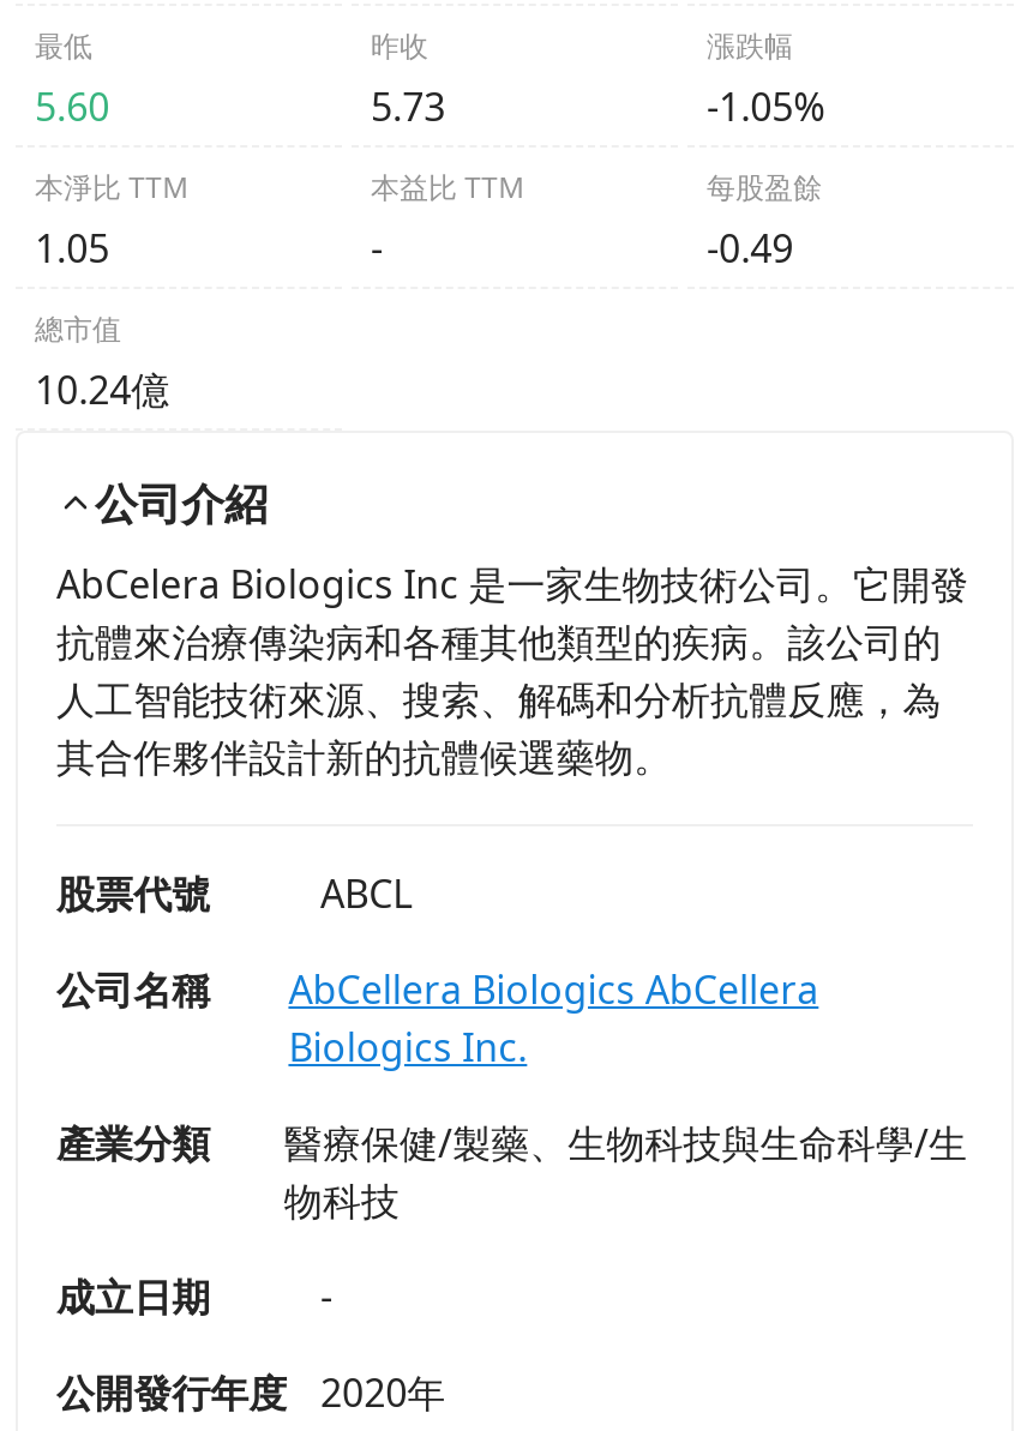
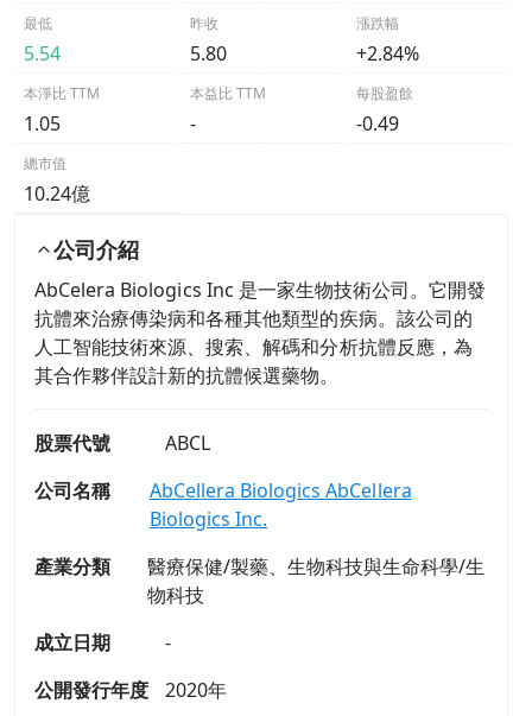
[35,79,109,132] 5.60 -> [24,40,61,66] 5.54
[371,79,445,132] 5.73 -> [190,40,227,66] 5.80
[707,79,825,132] -1.05% -> [356,40,419,66] +2.84%

